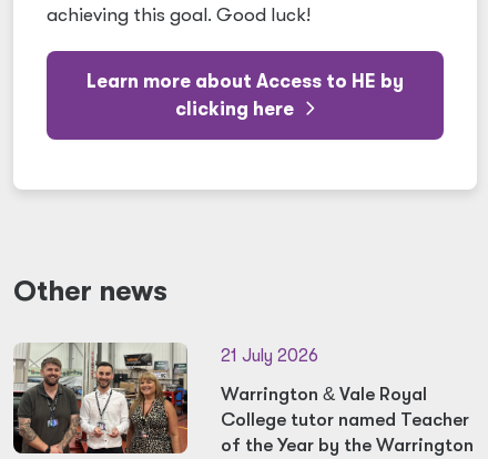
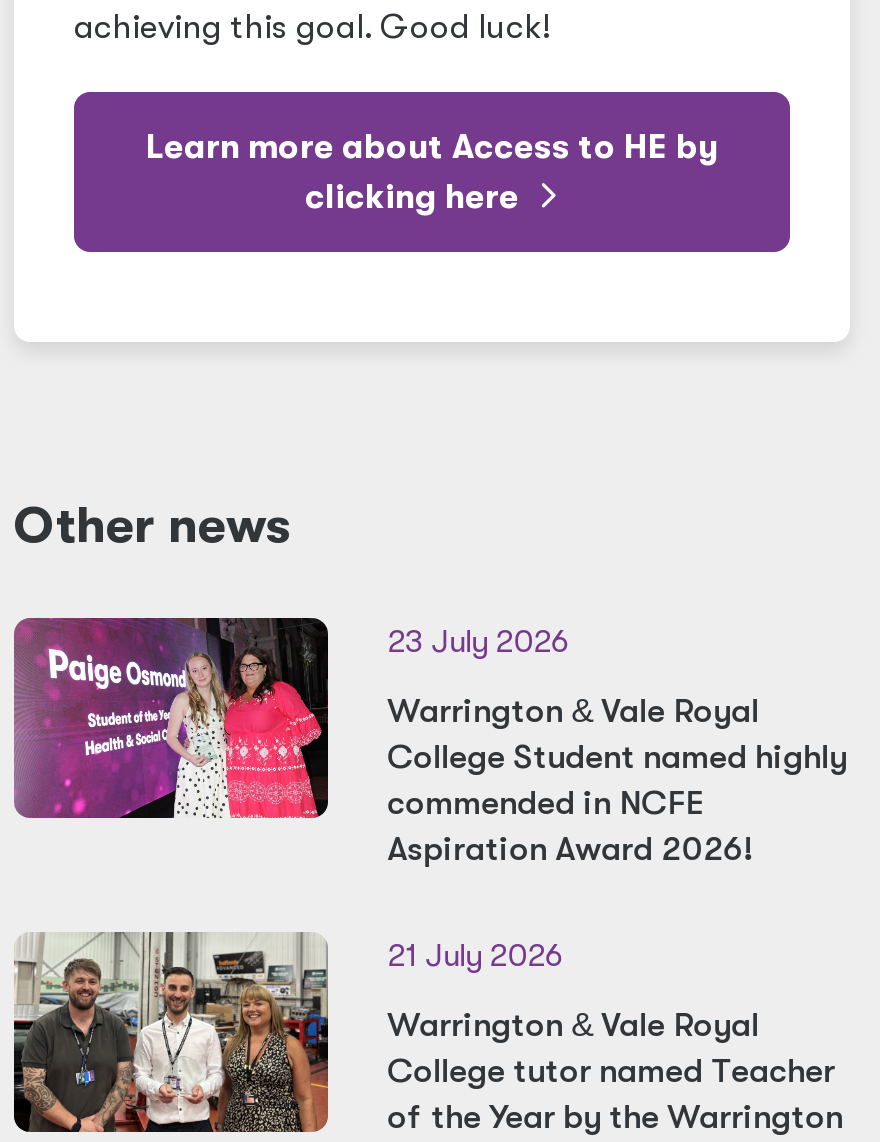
none -> [12,616,847,868] [image] | 23 July 2026 | Warrington & Vale Royal | College Student named highly | commended in NCFE | Aspiration Award 2026!

